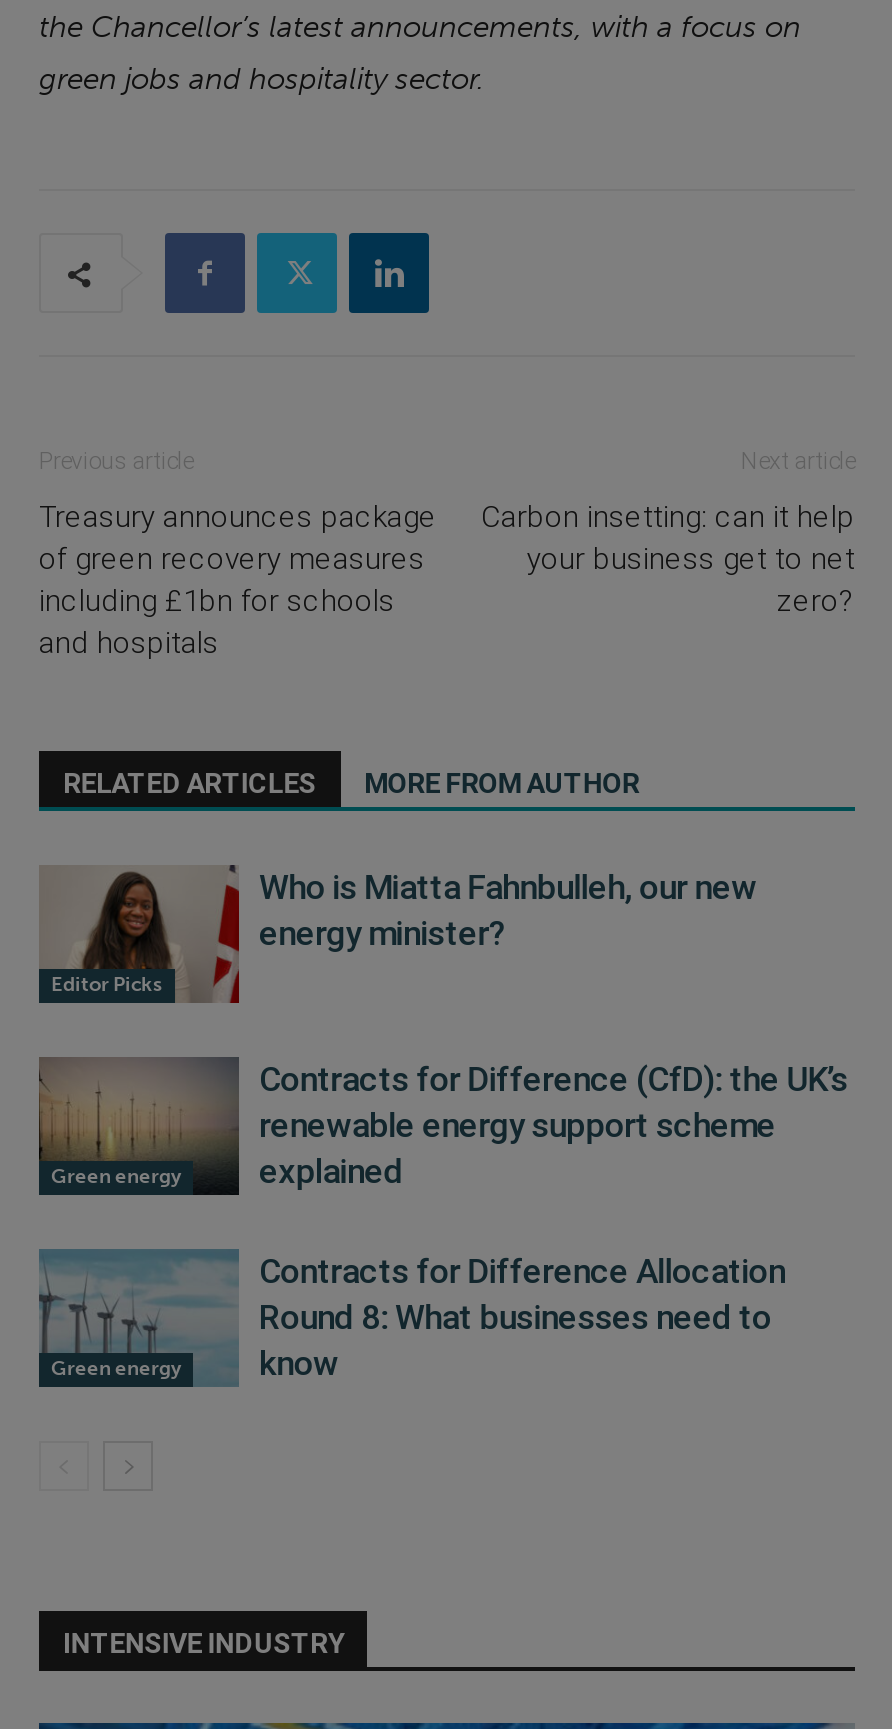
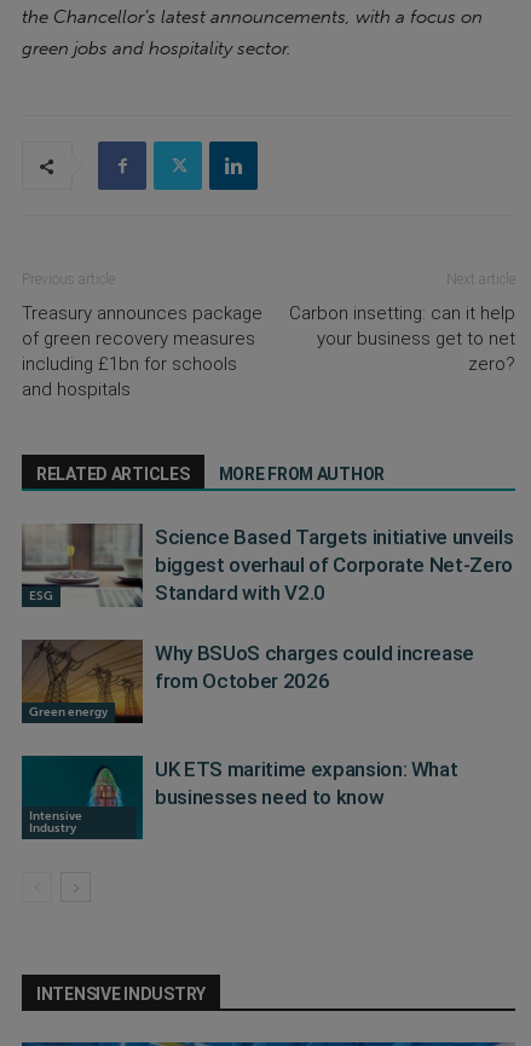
[39,865,231,1003] [image] | Editor Picks -> [22,522,138,607] [image] | ESG
[259,867,757,953] Who is Miatta Fahnbulleh, our new | energy minister? -> [155,525,513,605] Science Based Targets initiative unveils | biggest overhaul of Corporate Net-Zero | Standard with V2.0
[37,1057,848,1191] [image] | Contracts for Difference (CfD): the UK’s | renewable energy support scheme | explained -> [21,640,474,717] [image] | Why BSUoS charges could increase | from October 2026
[37,1251,231,1385] [image] | Green energy -> [21,756,138,839] [image] | Intensive | Industry
[259,1251,785,1383] Contracts for Difference Allocation | Round 8: What businesses need to | know -> [155,757,458,809] UK ETS maritime expansion: What | businesses need to know

